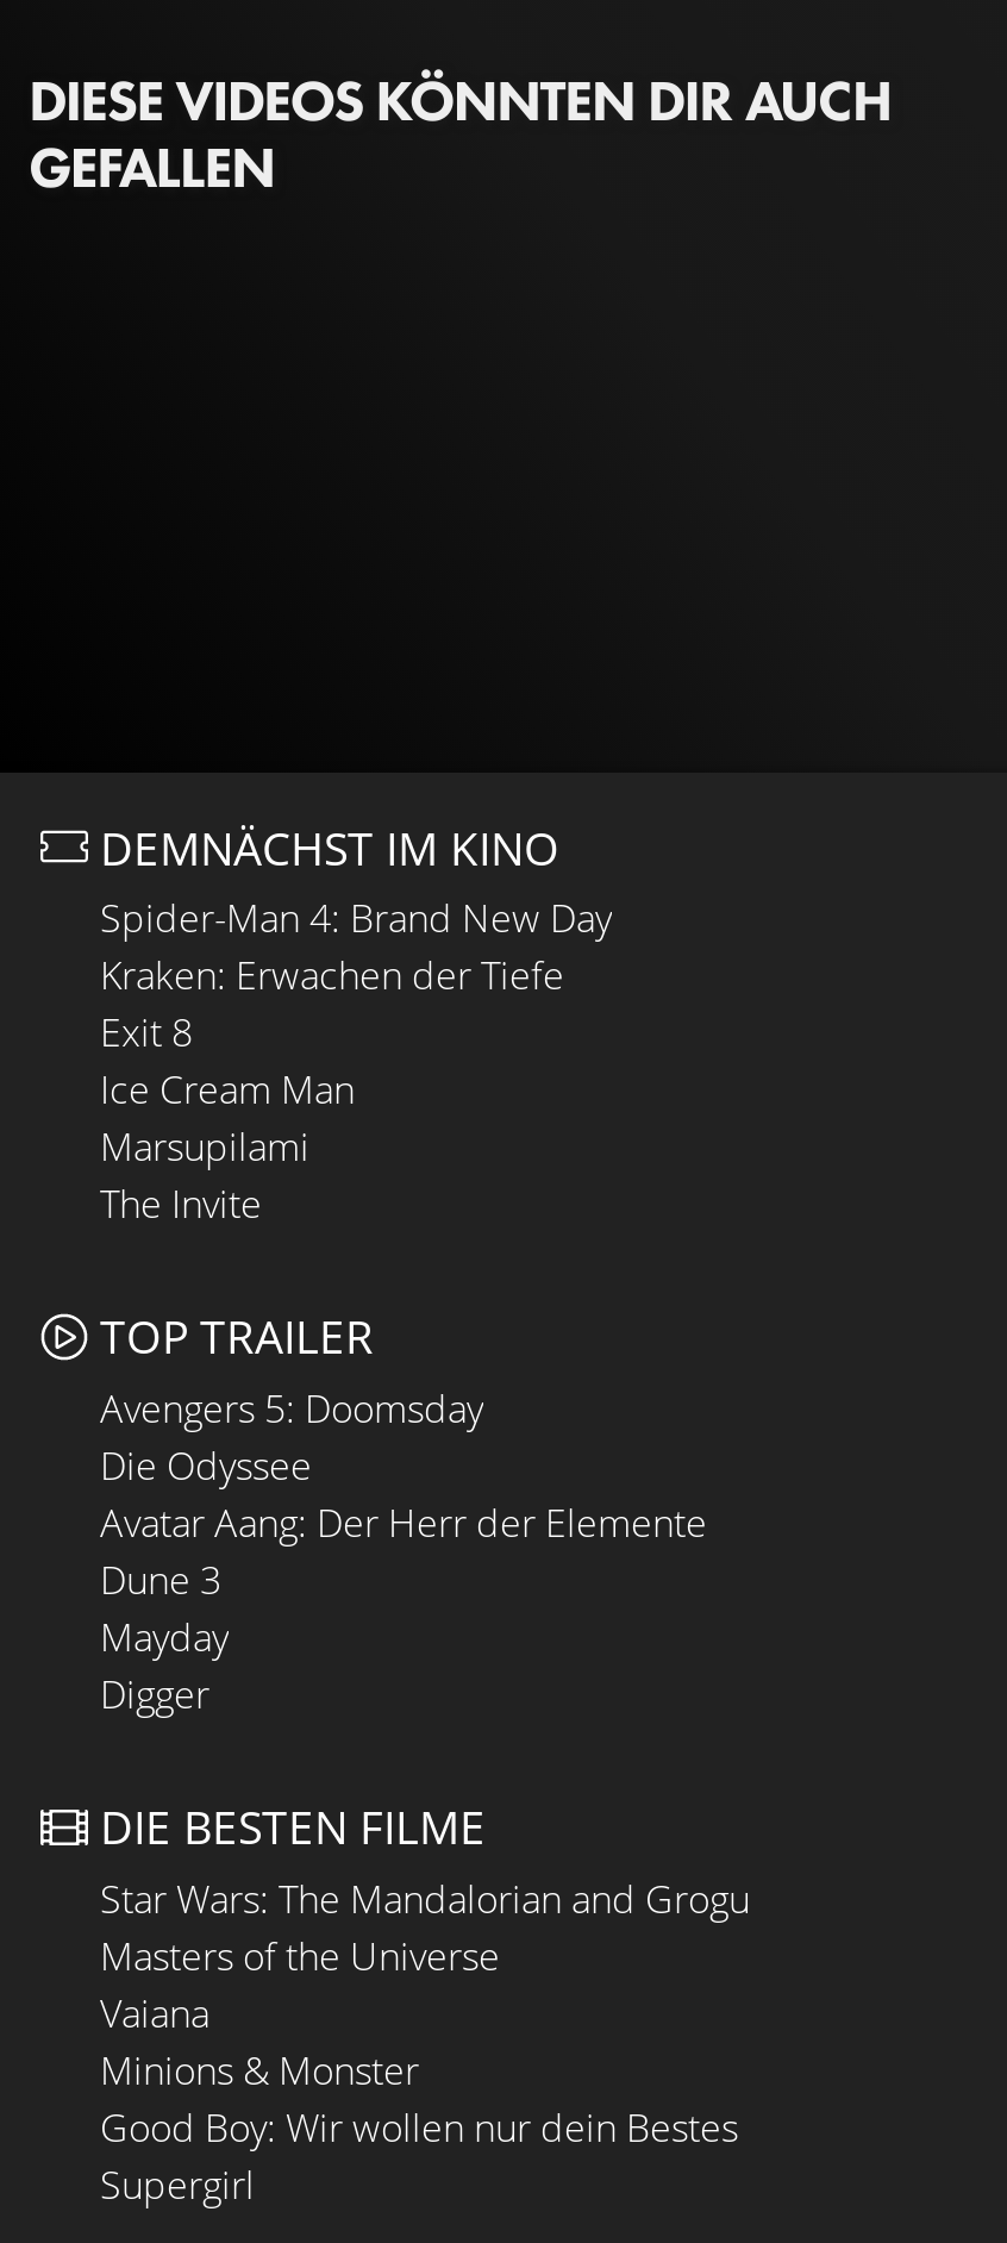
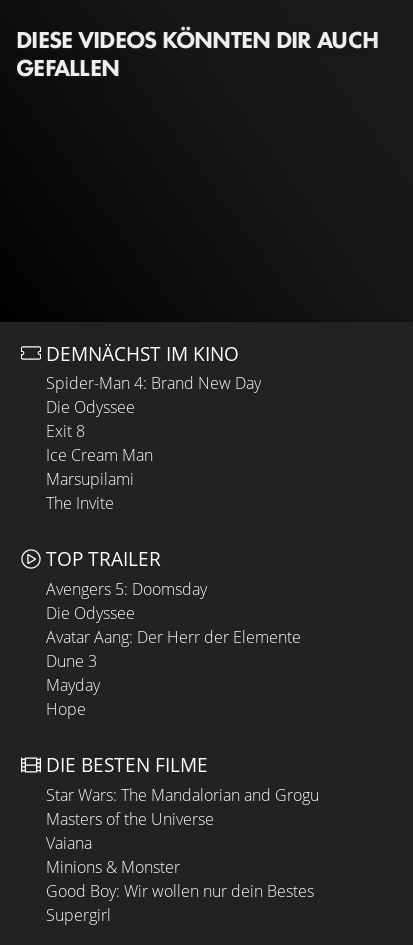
[100,950,564,1002] Kraken: Erwachen der Tiefe -> [46,396,135,418] Die Odyssee
[100,1668,209,1721] Digger -> [46,698,86,720] Hope

